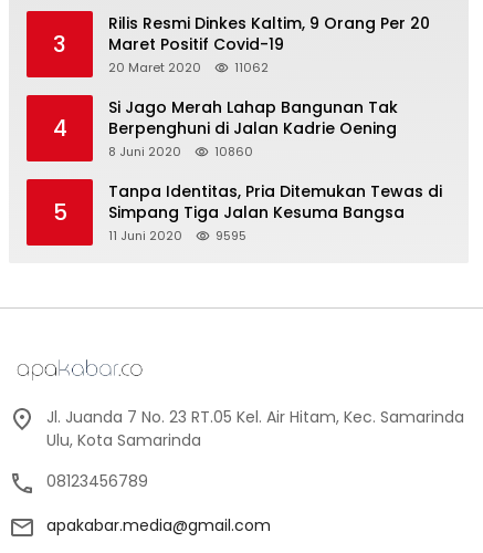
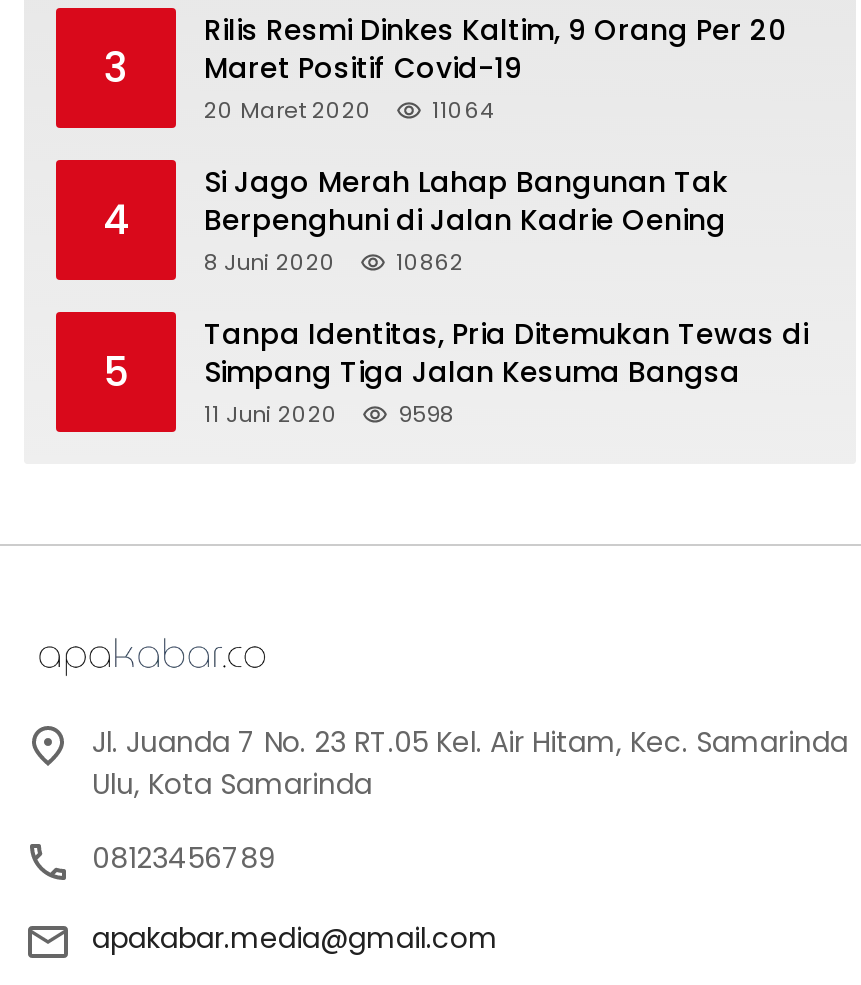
[108,59,269,76] 20 Maret 2020 11062 -> [204,94,494,126] 20 Maret 2020 11064
[108,143,253,160] 8 Juni 2020 10860 -> [204,246,464,278] 8 Juni 2020 10862
[108,227,246,245] 11 Juni 2020 9595 -> [204,398,454,430] 11 Juni 2020 9598

